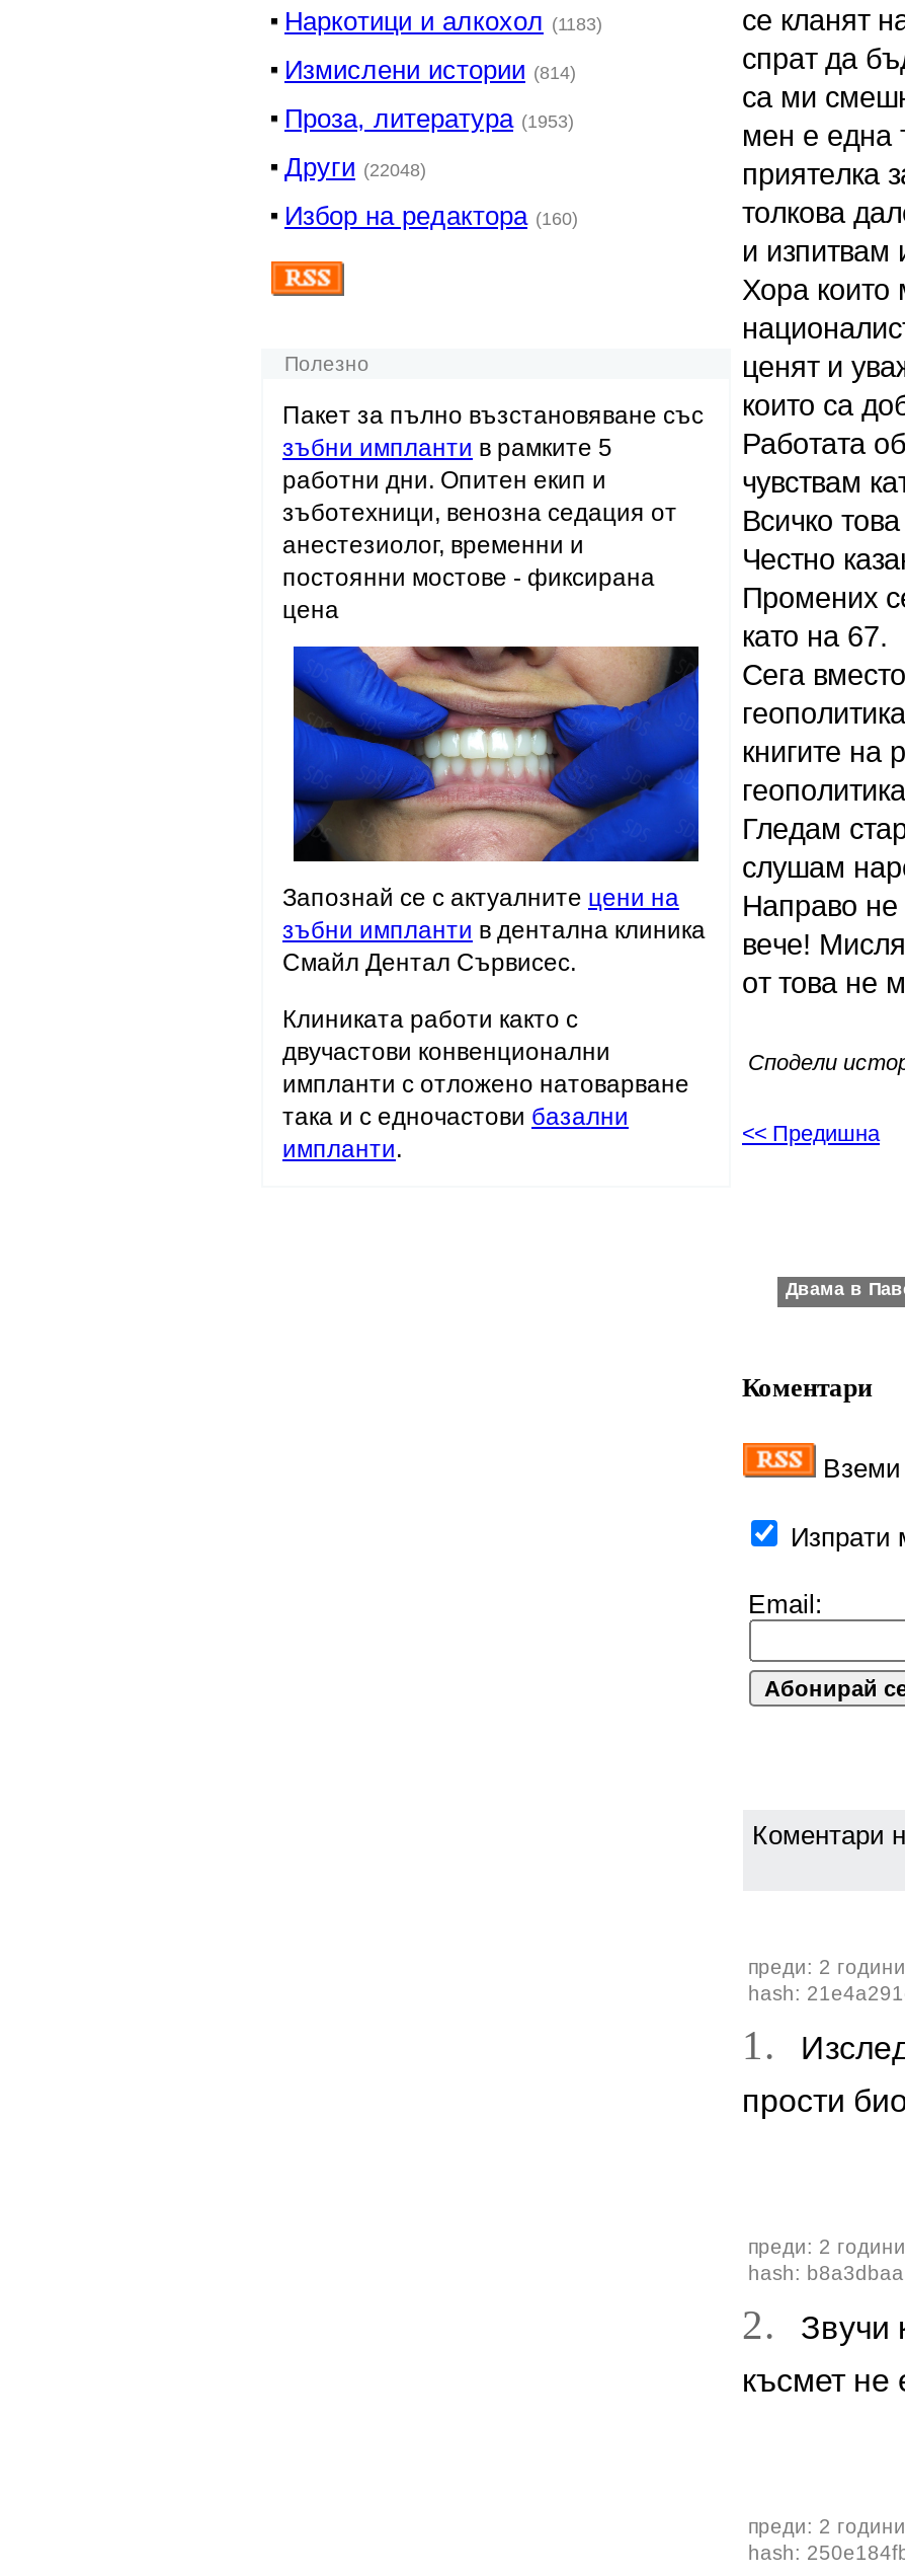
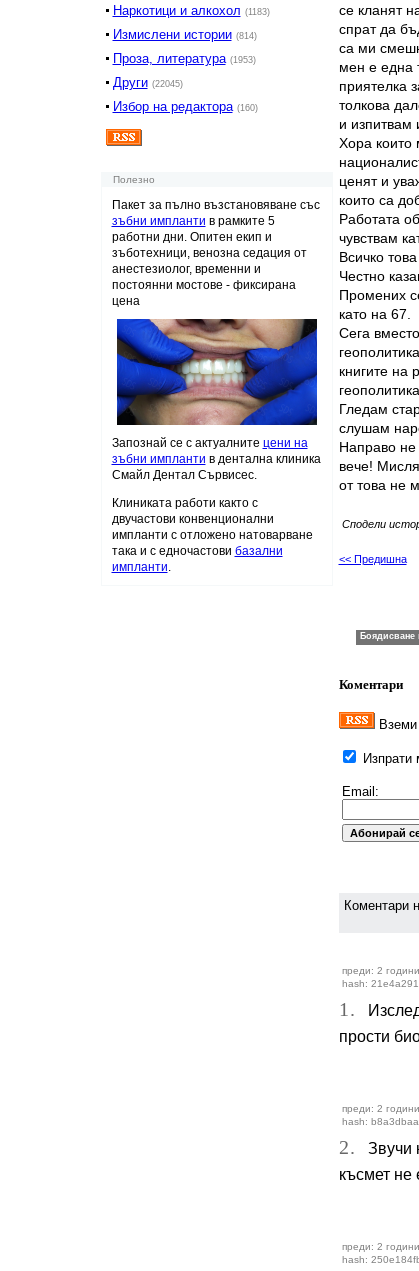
[284,152,426,182] Други (22048) -> [112,75,182,90] Други (22045)

